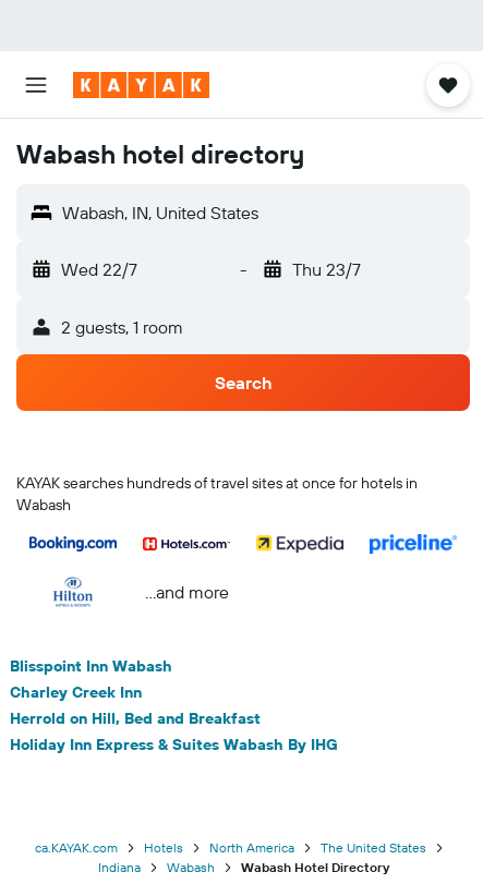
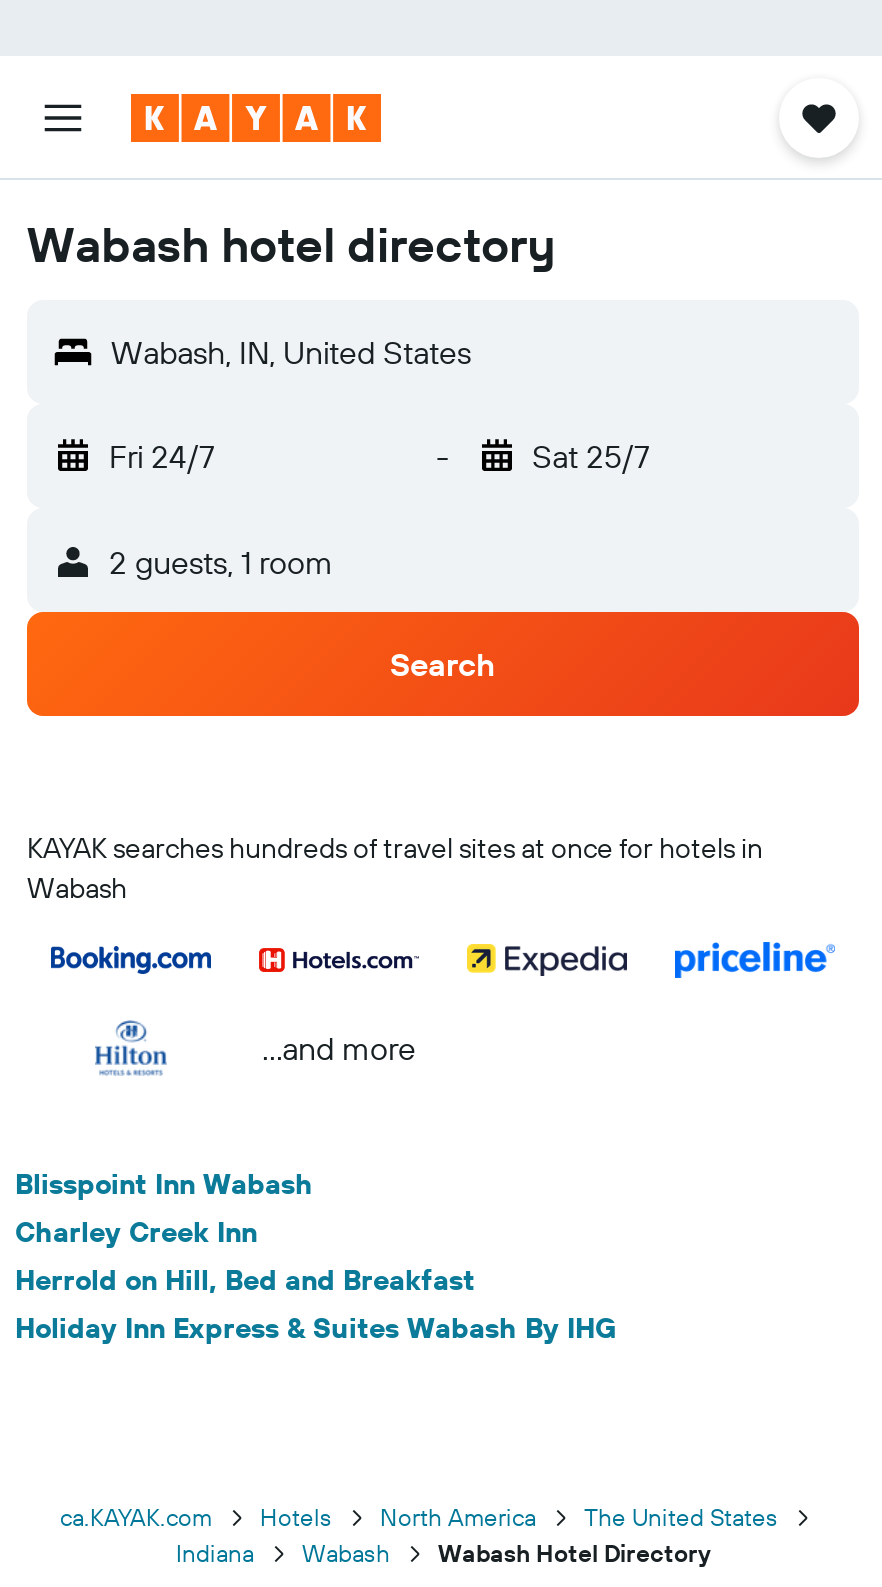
[61,258,137,280] Wed 22/7 -> [109,436,215,476] Fri 24/7
[292,258,360,280] Thu 23/7 -> [532,436,650,476] Sat 25/7

